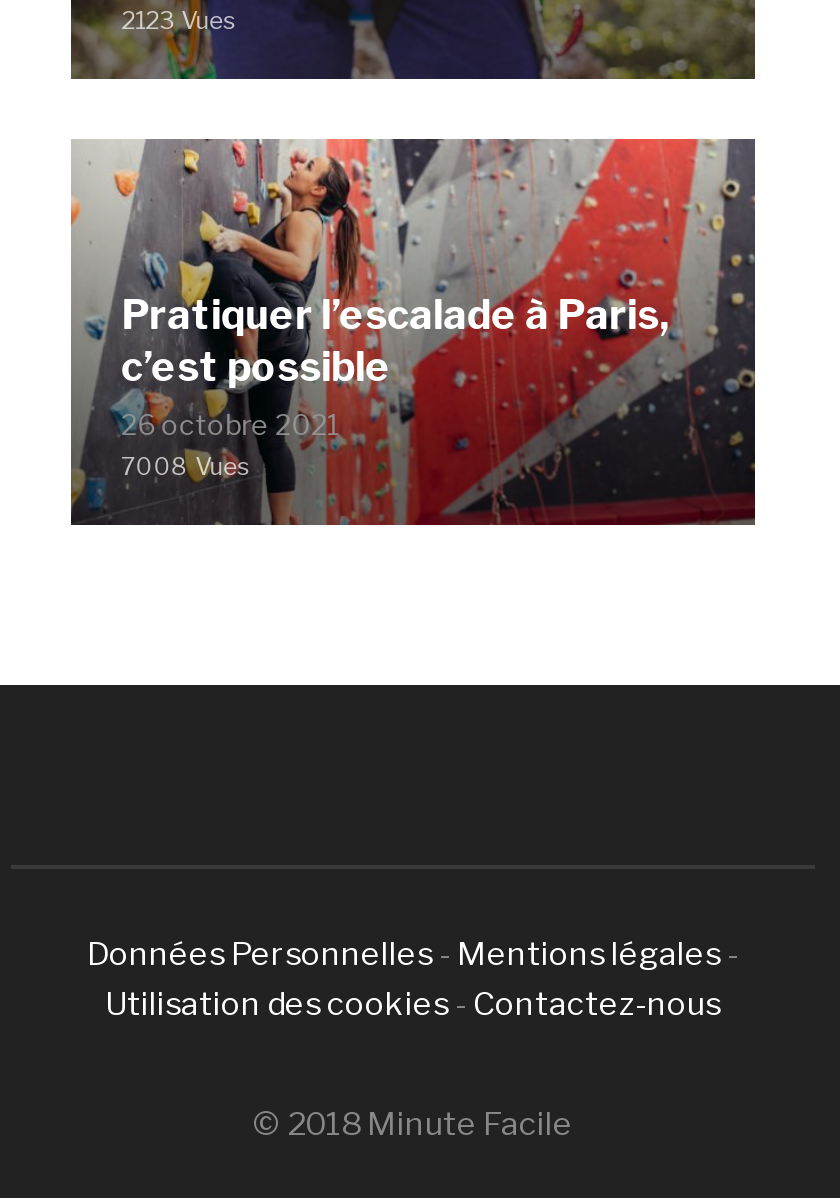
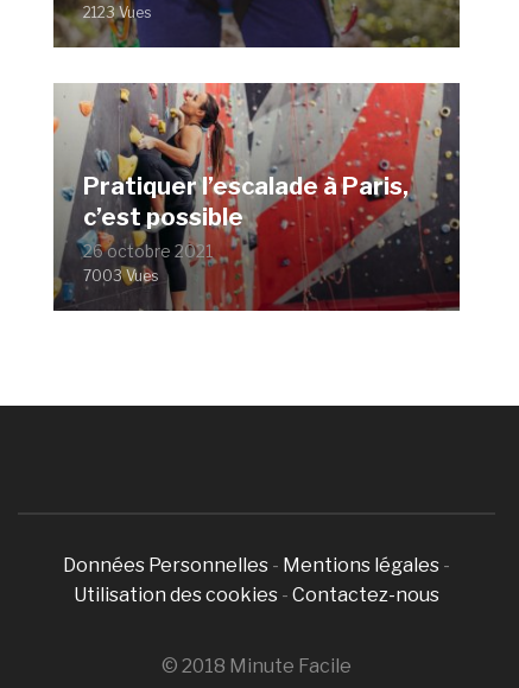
[121,451,249,481] 7008 Vues -> [83,267,158,285] 7003 Vues

